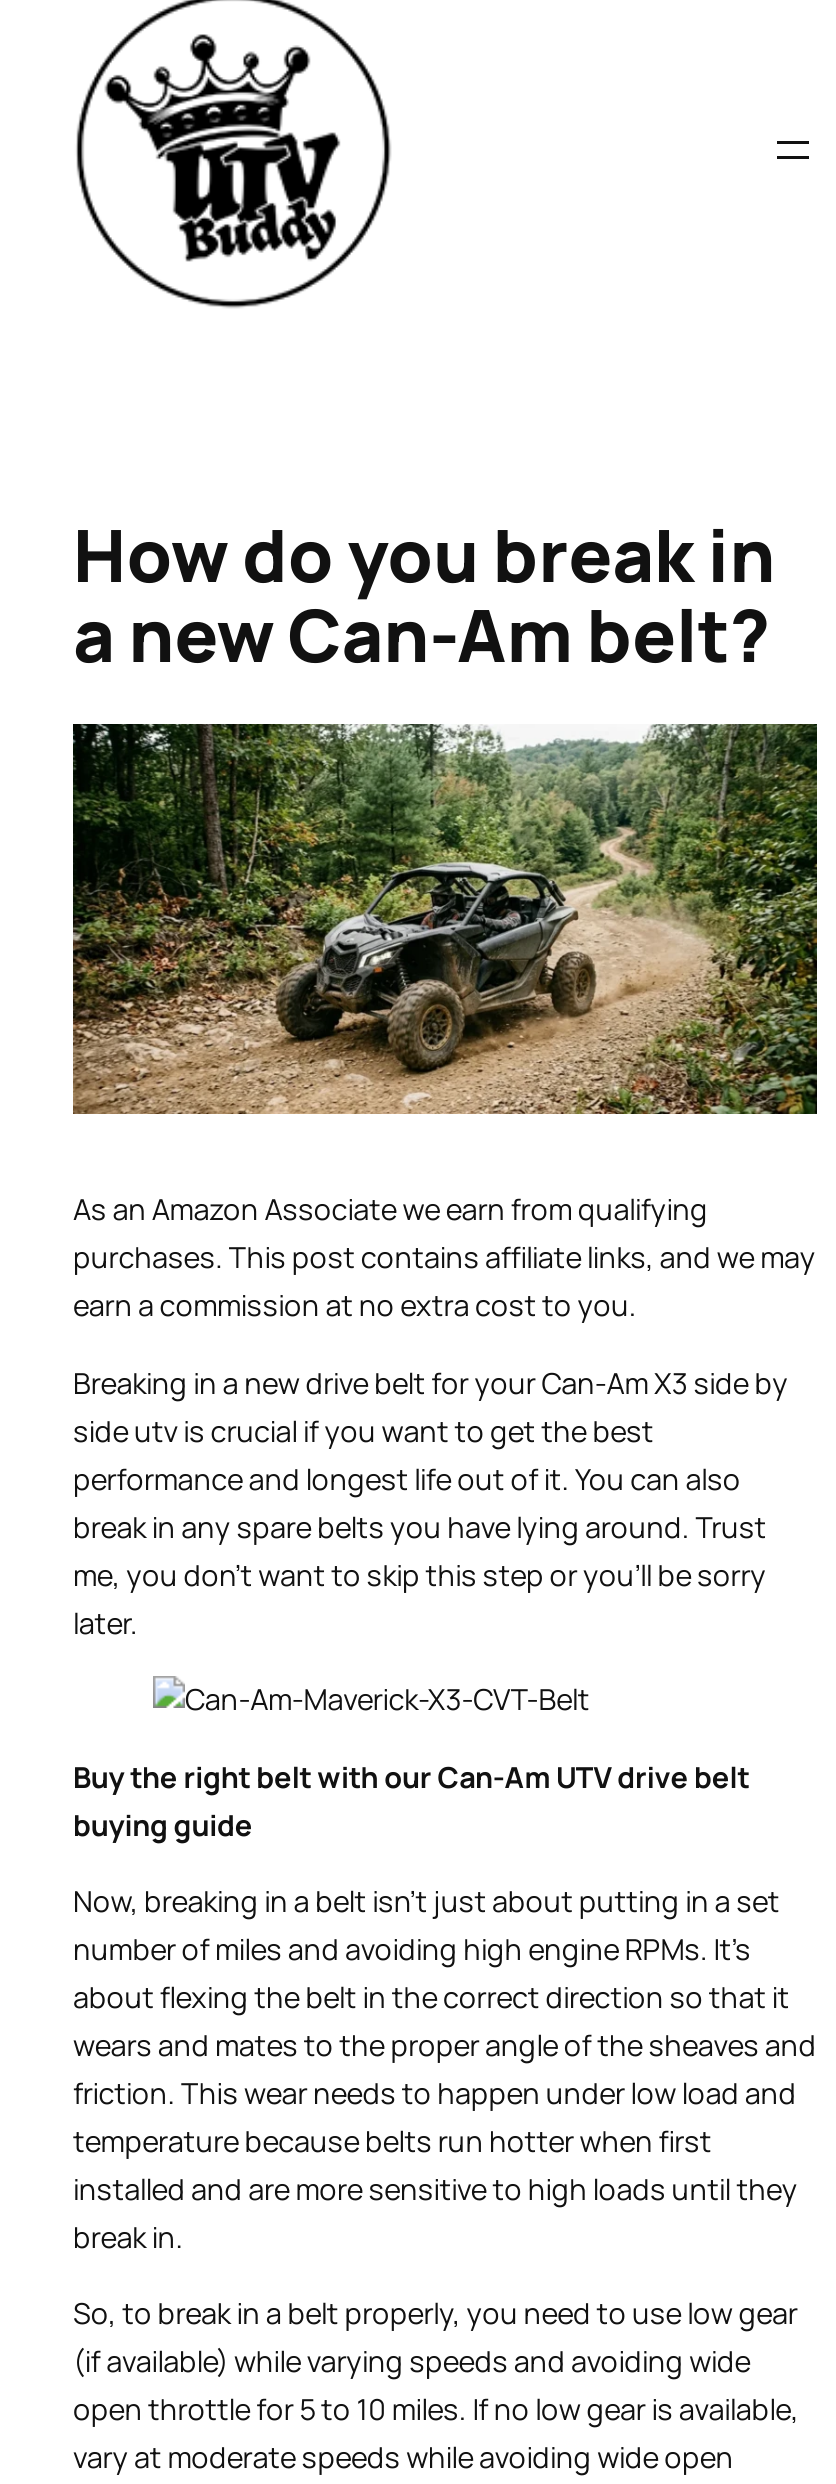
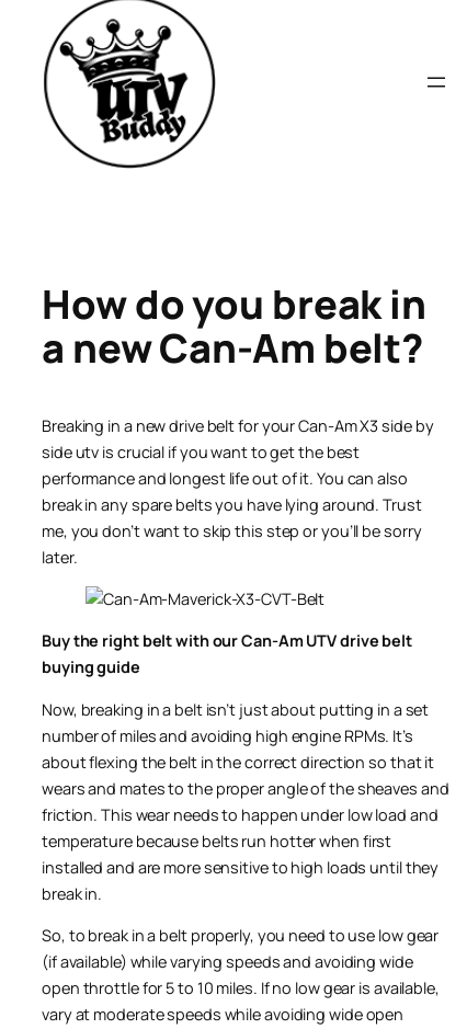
[71,722,819,1324] [image] | As an Amazon Associate we earn from qualifying | purchases. This post contains affiliate links, and we may | earn a commission at no extra cost to you. -> none

